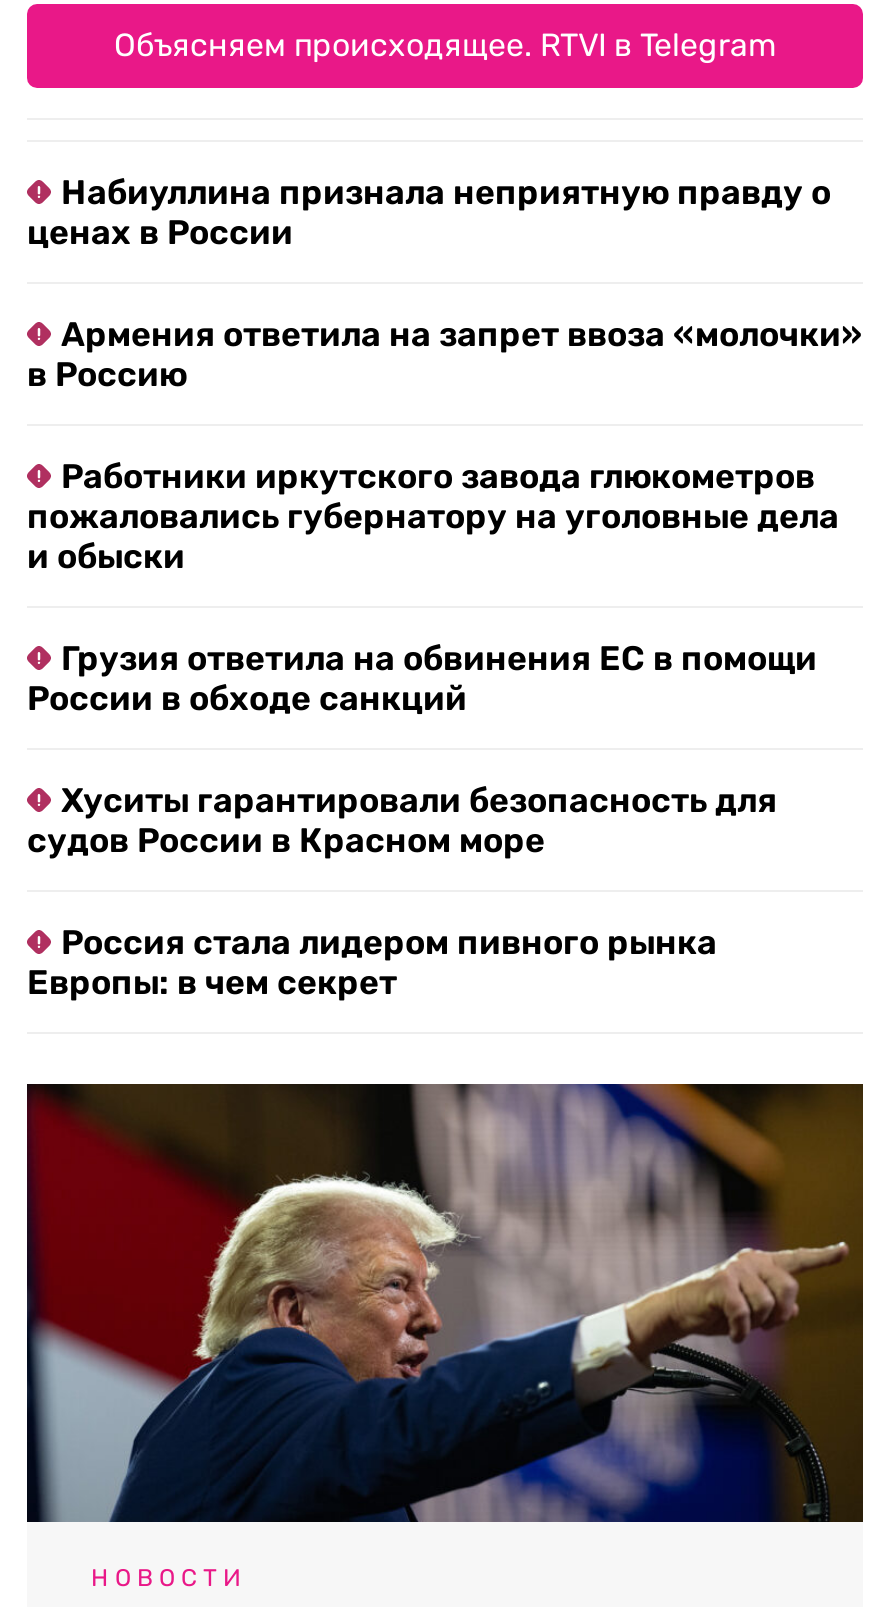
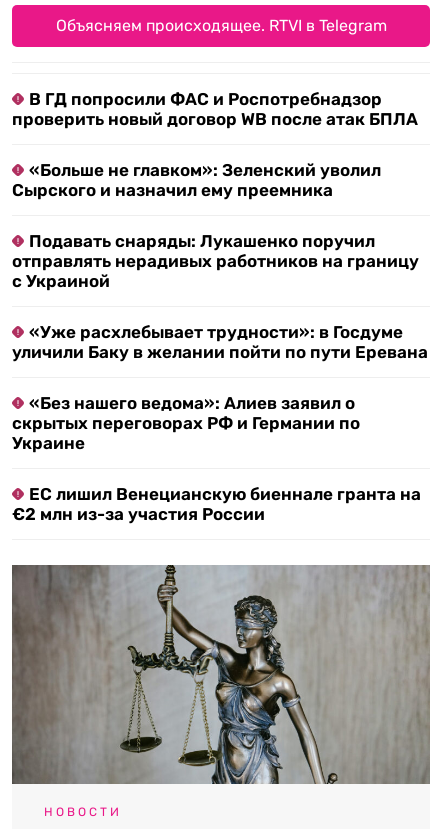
[27,172,831,252] Набиуллина признала неприятную правду о | ценах в России -> [12,89,418,129] В ГД попросили ФАС и Роспотребнадзор | проверить новый договор WB после атак БПЛА
[27,314,863,394] Армения ответила на запрет ввоза «молочки» | в Россию -> [12,160,381,200] «Больше не главком»: Зеленский уволил | Сырского и назначил ему преемника
[27,456,839,576] Работники иркутского завода глюкометров | пожаловались губернатору на уголовные дела | и обыски -> [12,231,419,291] Подавать снаряды: Лукашенко поручил | отправлять нерадивых работников на границу | с Украиной
[27,638,817,718] Грузия ответила на обвинения ЕС в помощи | России в обходе санкций -> [12,322,428,362] «Уже расхлебывает трудности»: в Госдуме | уличили Баку в желании пойти по пути Еревана
[27,780,777,860] Хуситы гарантировали безопасность для | судов России в Красном море -> [12,393,360,453] «Без нашего ведома»: Алиев заявил о | скрытых переговорах РФ и Германии по | Украине
[27,922,717,1002] Россия стала лидером пивного рынка | Европы: в чем секрет -> [12,484,421,524] ЕС лишил Венецианскую биеннале гранта на | €2 млн из-за участия России
[25,1084,863,1524] [image] -> [11,564,431,785] [image]

